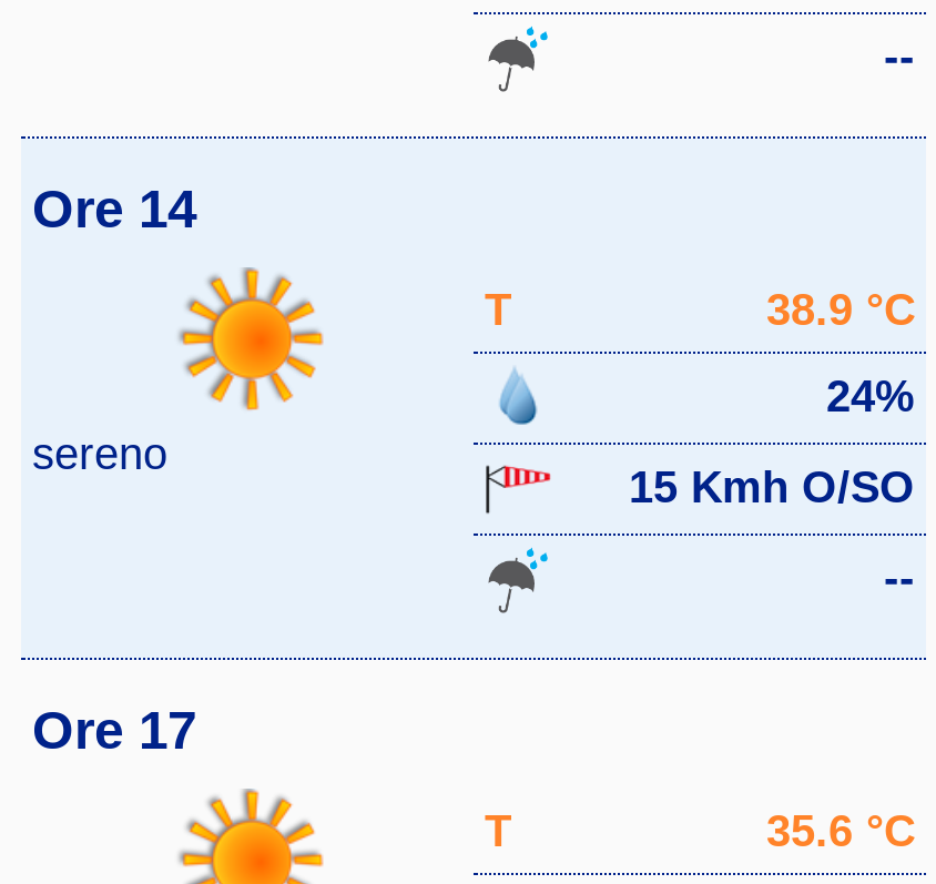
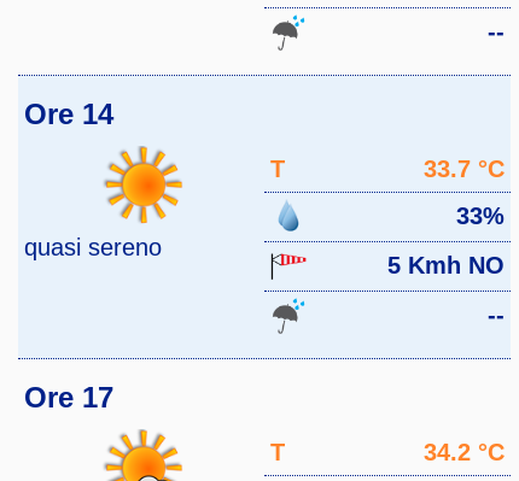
[766,285,915,334] 38.9 °C -> [424,156,505,182] 33.7 °C
[826,372,915,420] 24% -> [456,203,505,229] 33%
[32,429,167,478] sereno -> [24,234,162,260] quasi sereno
[629,463,915,511] 15 Kmh O/SO -> [387,252,505,278] 5 Kmh NO
[766,806,915,855] 35.6 °C -> [424,439,505,465] 34.2 °C

